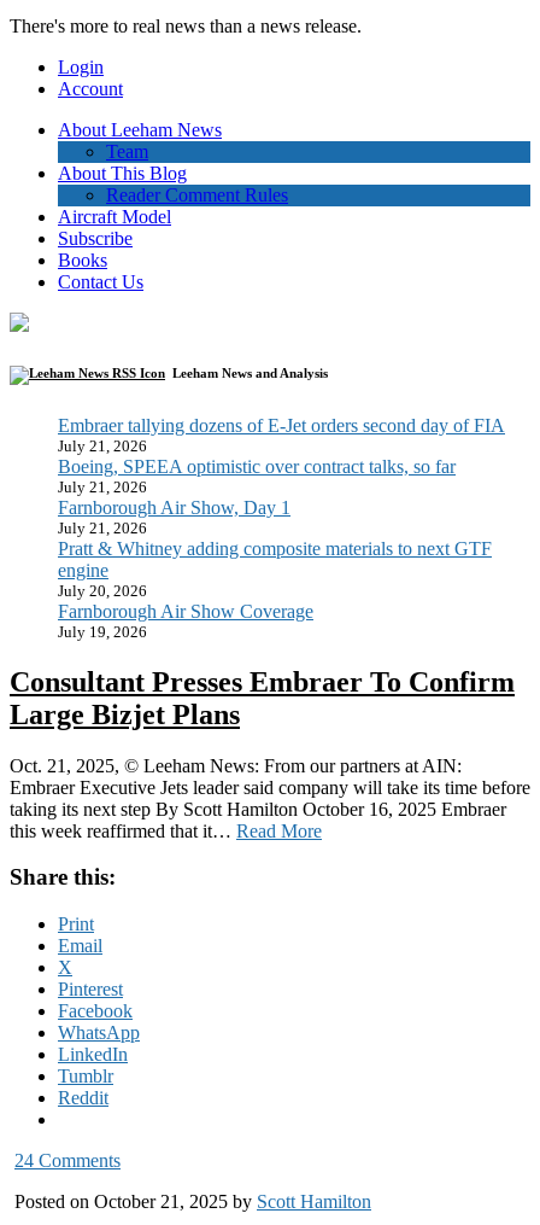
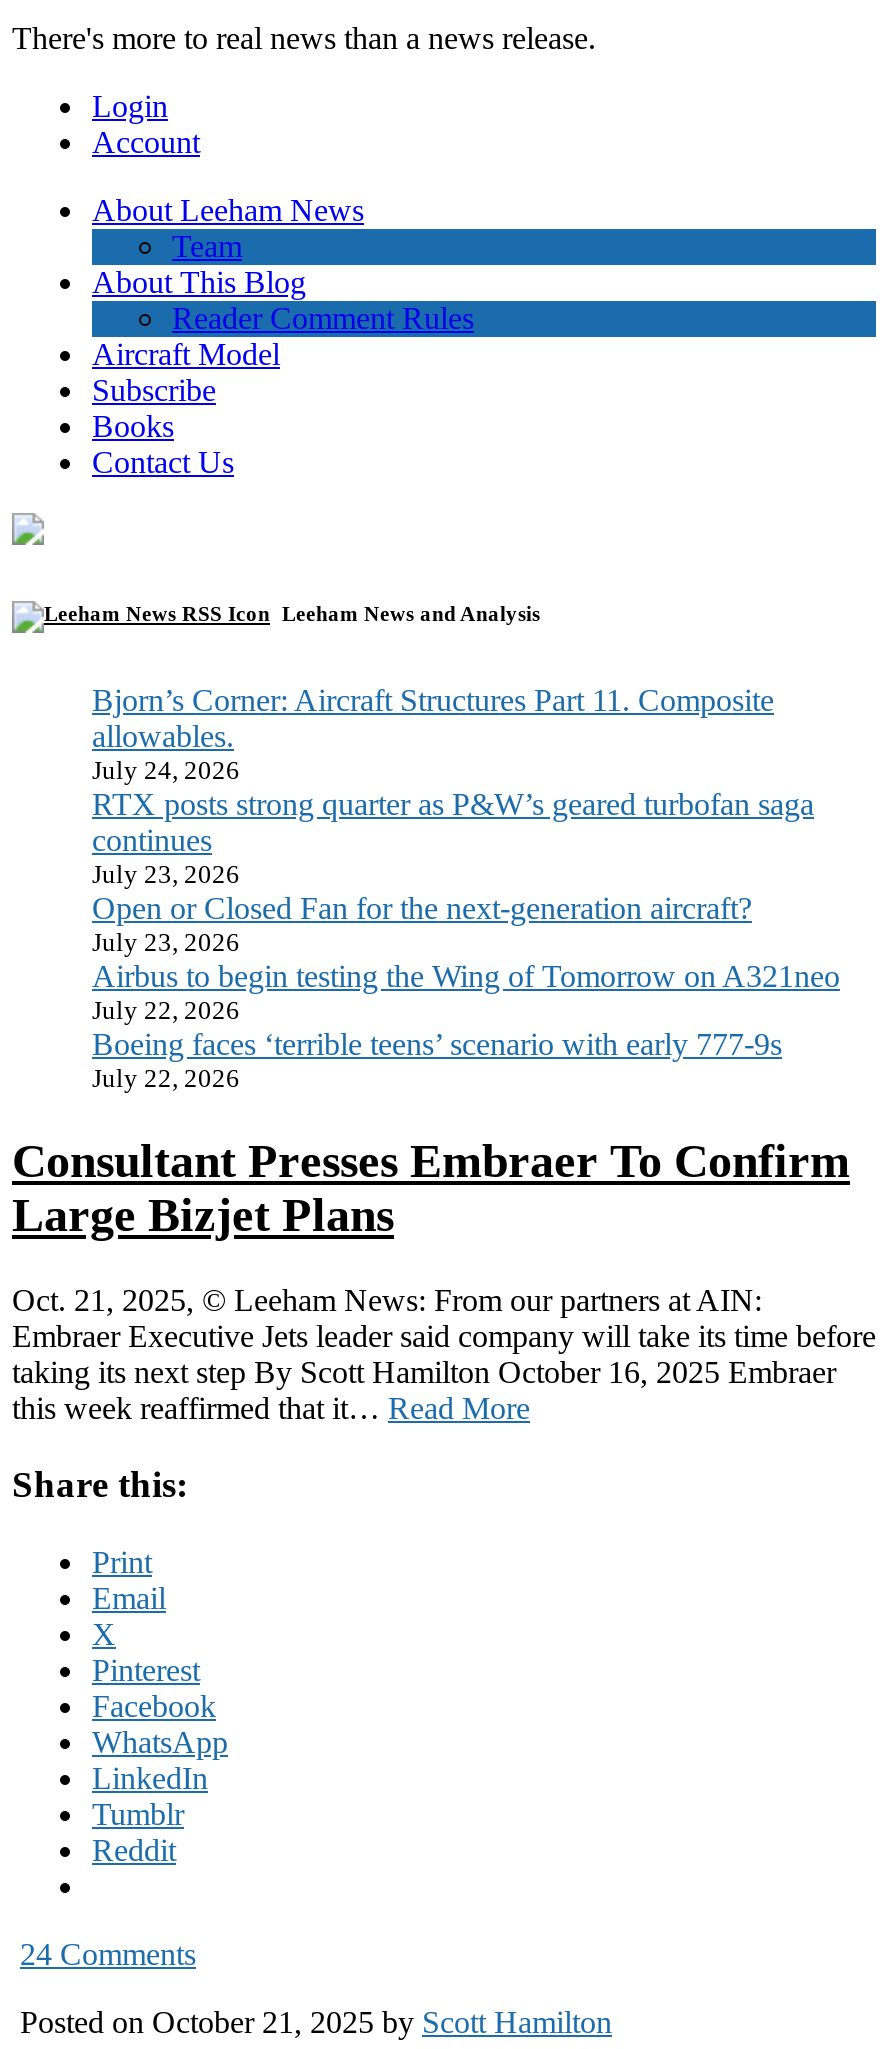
[58,415,505,640] Embraer tallying dozens of E-Jet orders second day of FIA | July 21, 2026 | Boeing, SPEEA optimistic over contract talks, so far | July 21, 2026 | Farnborough Air Show, Day 1 | July 21, 2026 | Pratt & Whitney adding composite materials to next GTF | engine | July 20, 2026 | Farnborough Air Show Coverage | July 19, 2026 -> [92,682,840,1092] Bjorn’s Corner: Aircraft Structures Part 11. Composite | allowables. | July 24, 2026 | RTX posts strong quarter as P&W’s geared turbofan saga | continues | July 23, 2026 | Open or Closed Fan for the next-generation aircraft? | July 23, 2026 | Airbus to begin testing the Wing of Tomorrow on A321neo | July 22, 2026 | Boeing faces ‘terrible teens’ scenario with early 777-9s | July 22, 2026

